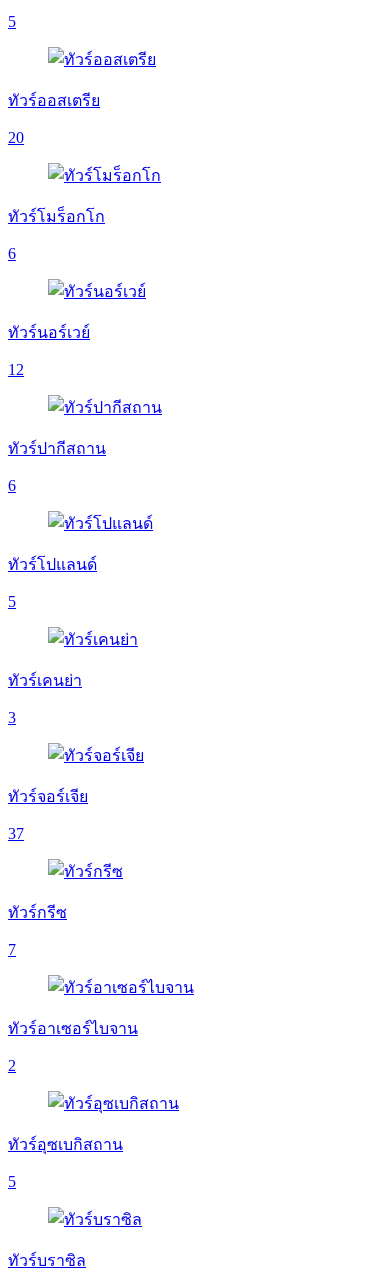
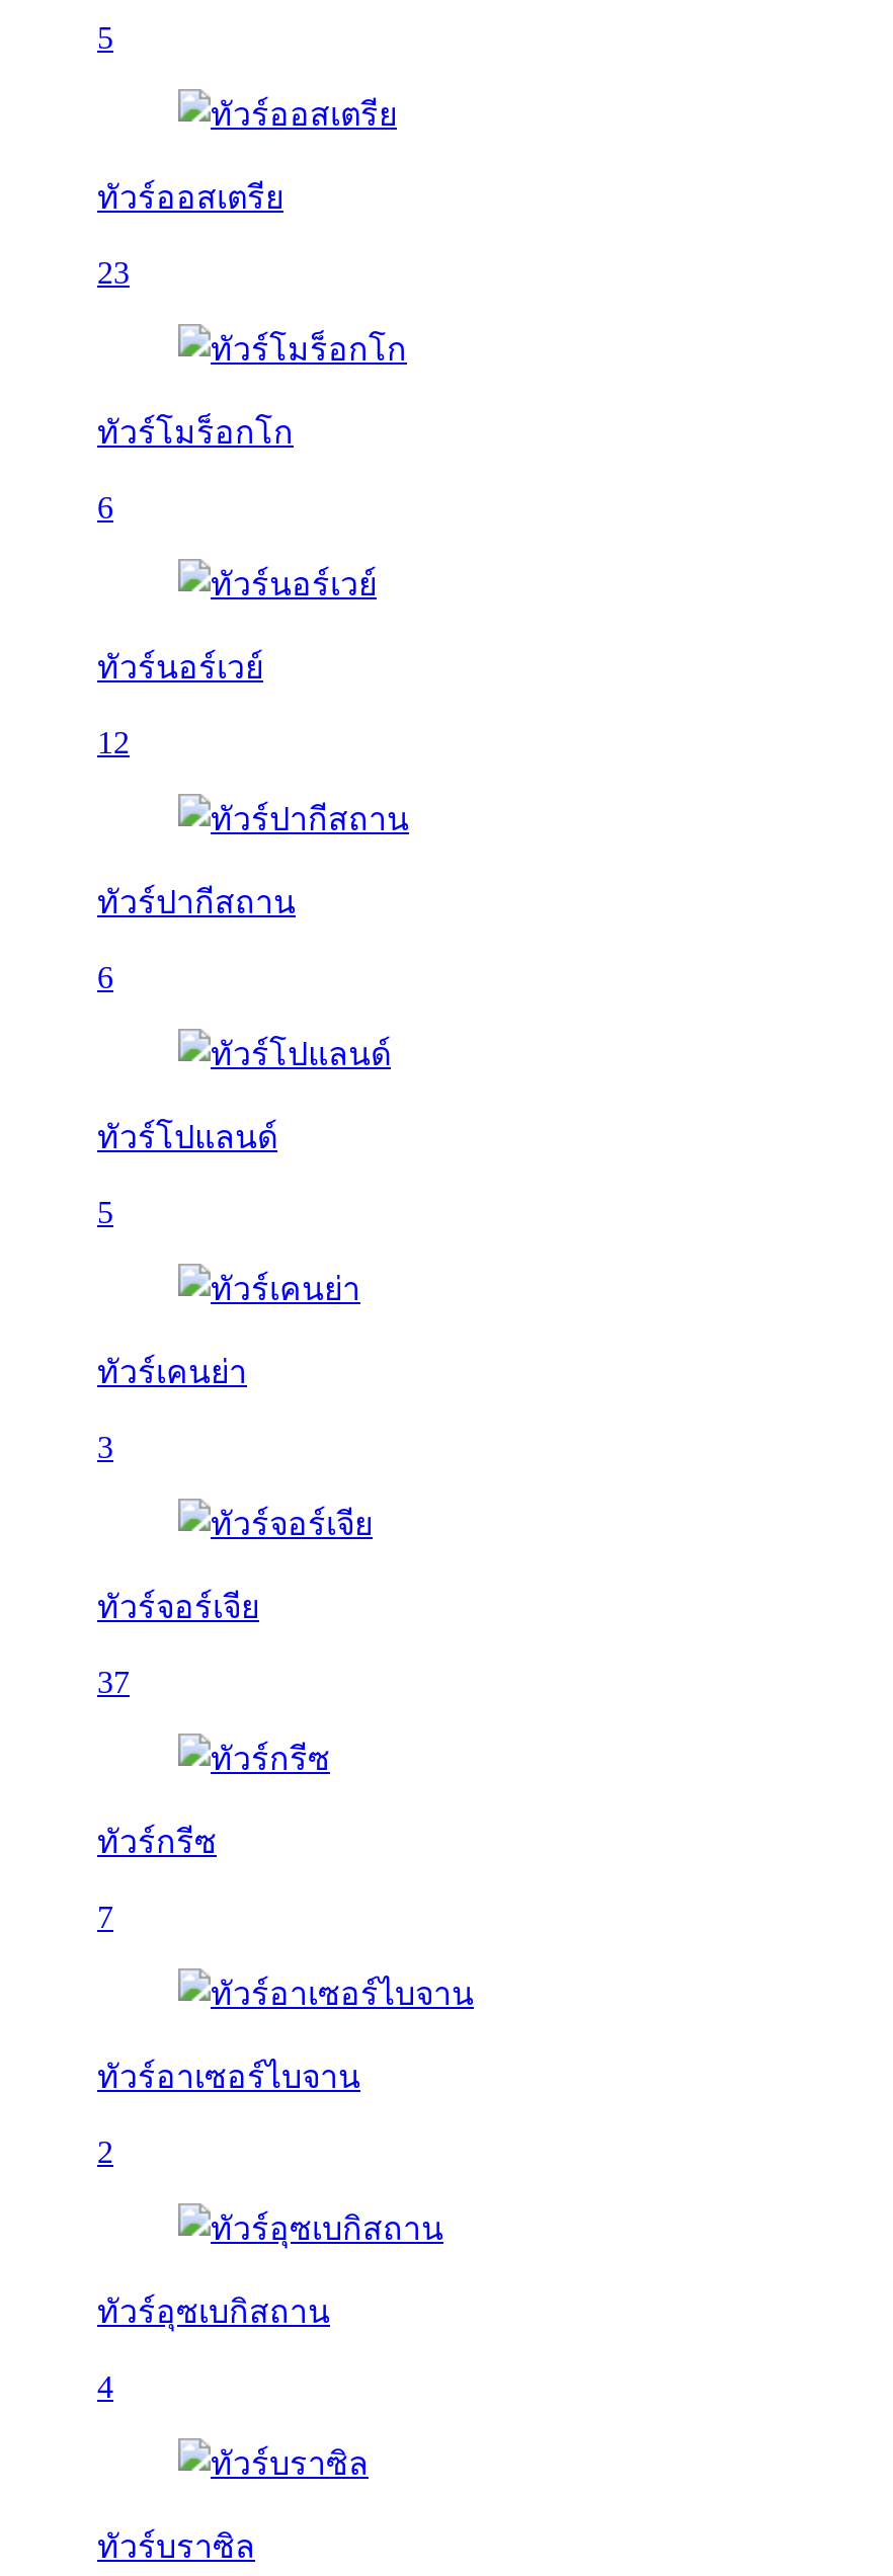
[8,129,24,146] 20 -> [97,255,130,290] 23
[8,1173,16,1190] 5 -> [97,2369,113,2404] 4

